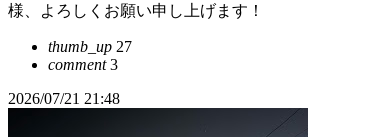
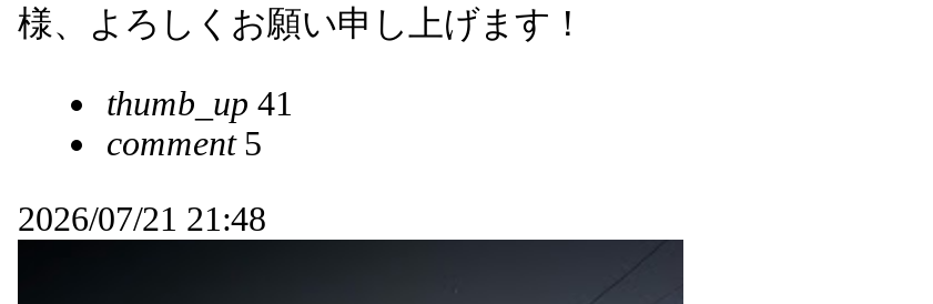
[48,38,132,55] thumb_up 27 -> [107,85,293,122] thumb_up 41
[48,56,118,73] comment 3 -> [107,125,262,162] comment 5

